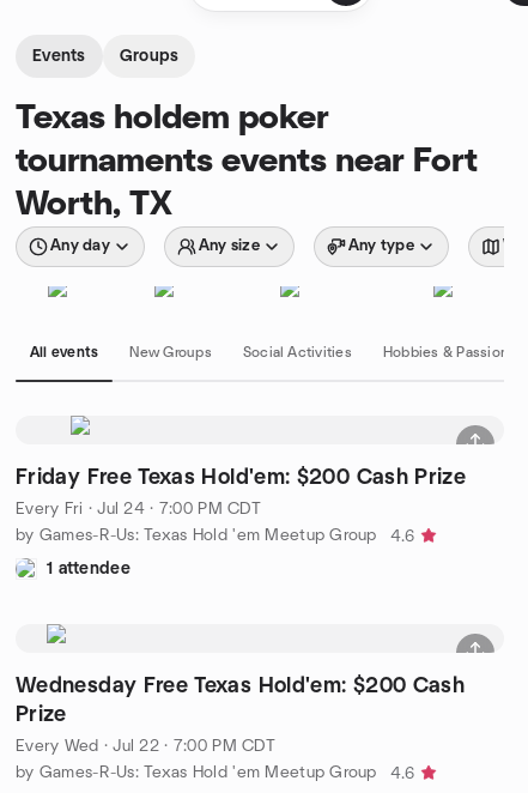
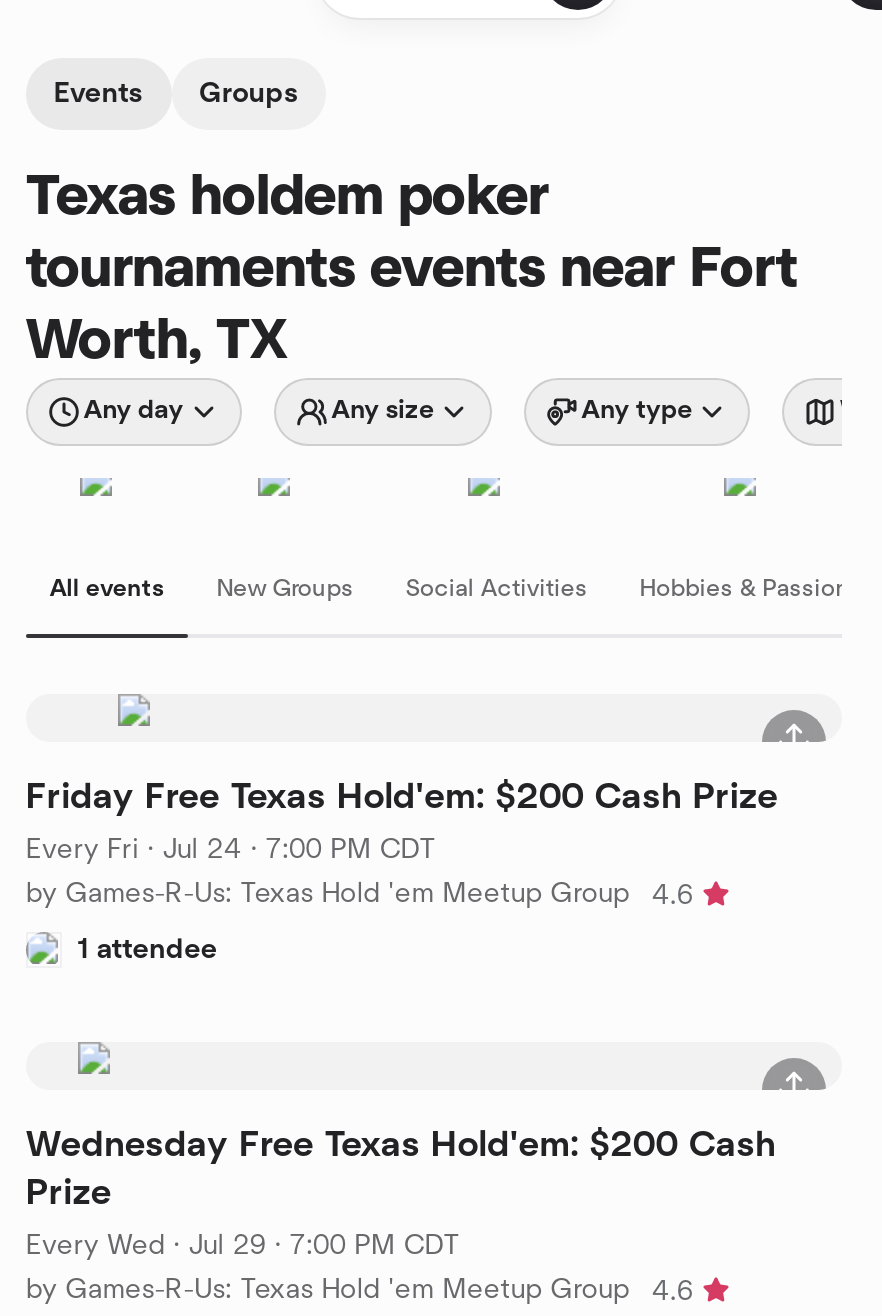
[16,737,275,754] Every Wed · Jul 22 · 7:00 PM CDT -> [26,1231,460,1259] Every Wed · Jul 29 · 7:00 PM CDT

